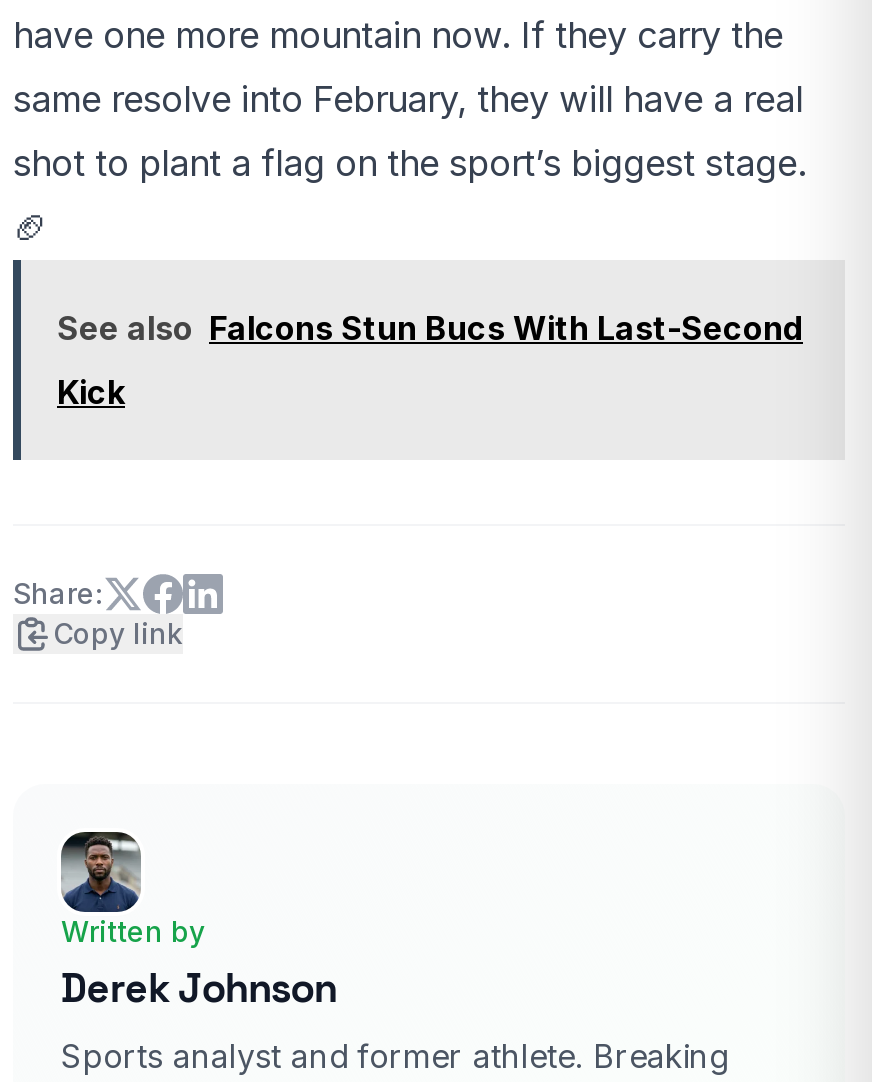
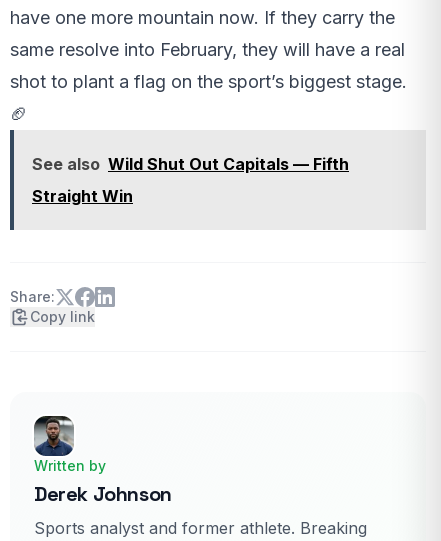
[57,308,803,348] See also Falcons Stun Bucs With Last-Second -> [32,154,349,174] See also Wild Shut Out Capitals — Fifth
[57,372,125,412] Kick -> [32,186,133,206] Straight Win

